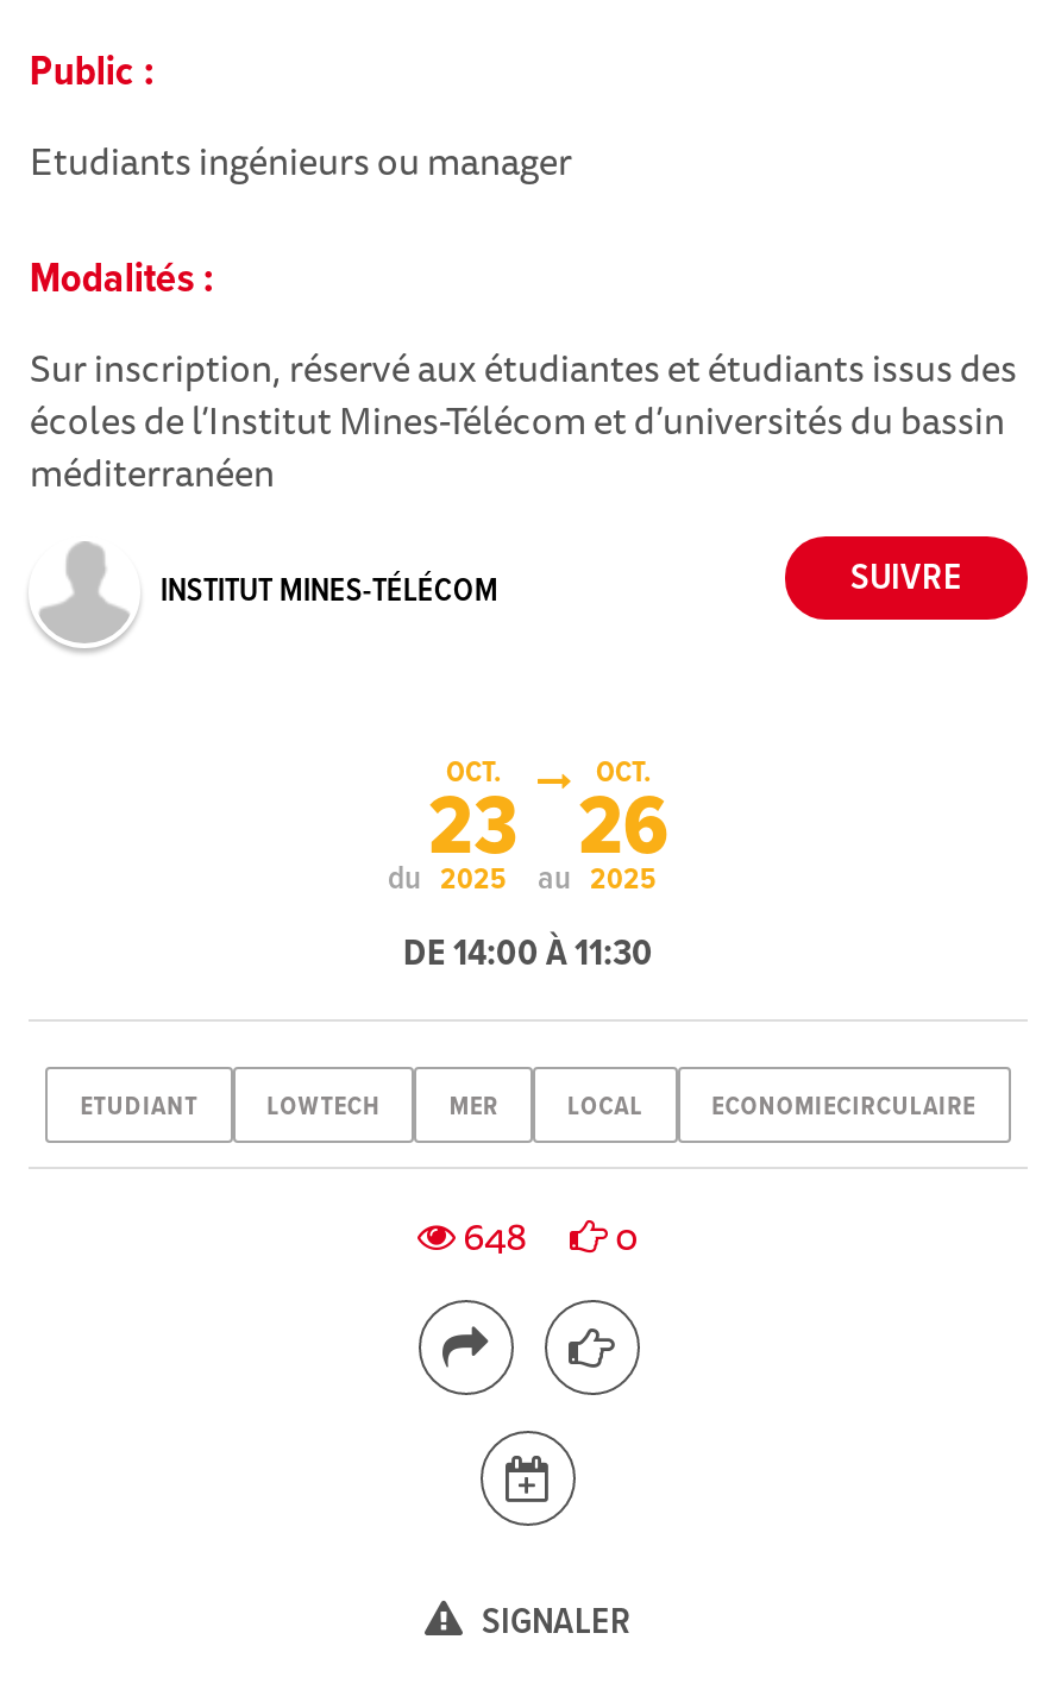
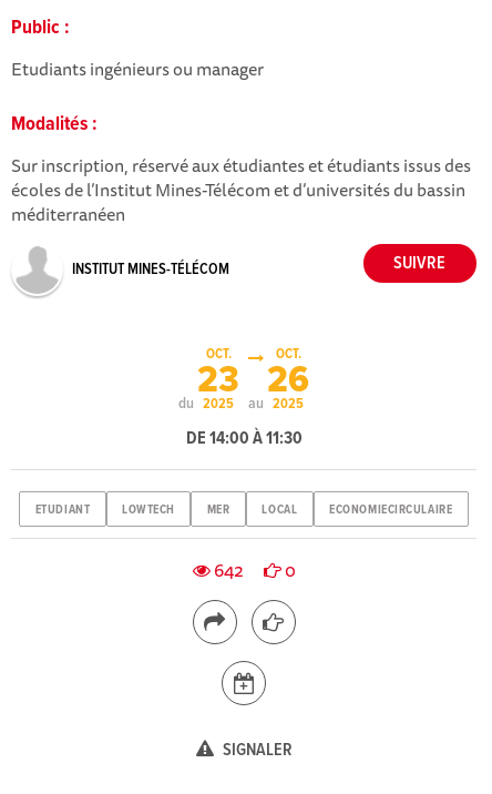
[456,1205,639,1267] 648 0 -> [210,556,295,585] 642 0

